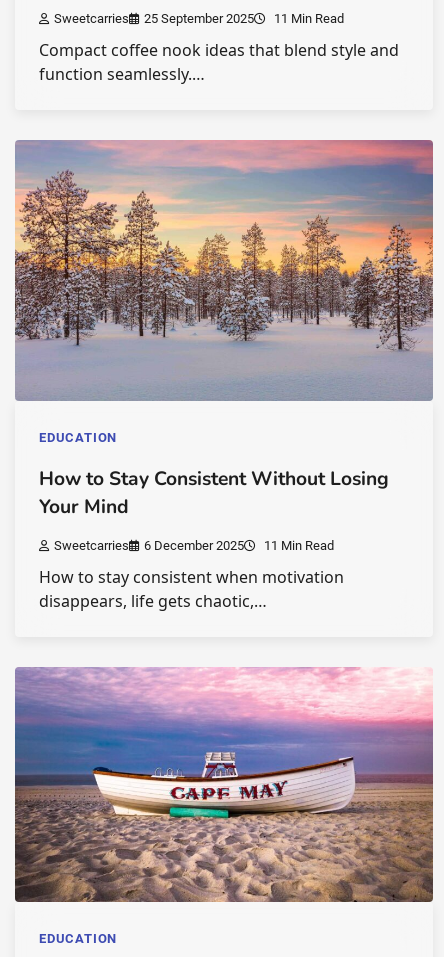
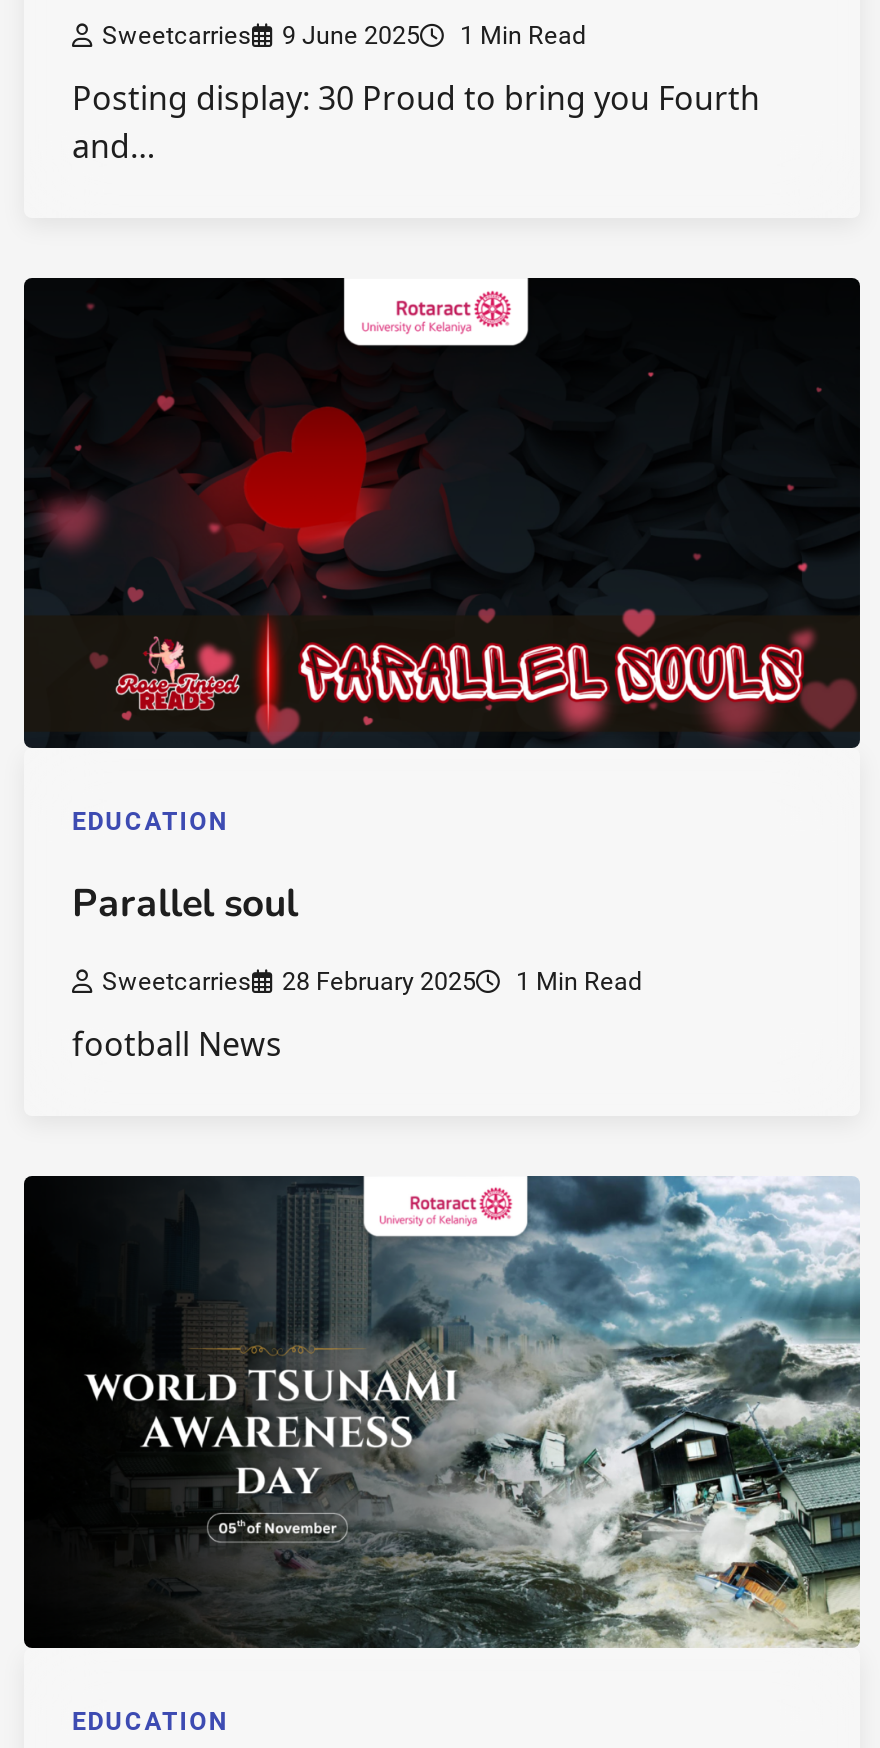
[144,11,344,26] 25 September 2025 | 11 Min Read -> [282,21,586,51] 9 June 2025 | 1 Min Read
[39,39,399,85] Compact coffee nook ideas that blend style and | function seamlessly.… -> [72,77,760,169] Posting display: 30 Proud to bring you Fourth | and…
[14,139,434,401] [image] -> [22,275,862,749] [image]
[39,466,389,520] How to Stay Consistent Without Losing | Your Mind -> [72,879,298,931] Parallel soul
[144,538,334,553] 6 December 2025 | 11 Min Read -> [282,967,642,997] 28 February 2025 | 1 Min Read
[39,566,344,612] How to stay consistent when motivation | disappears, life gets chaotic,… -> [72,1023,282,1067] football News
[14,666,434,903] [image] -> [22,1175,862,1651] [image]

